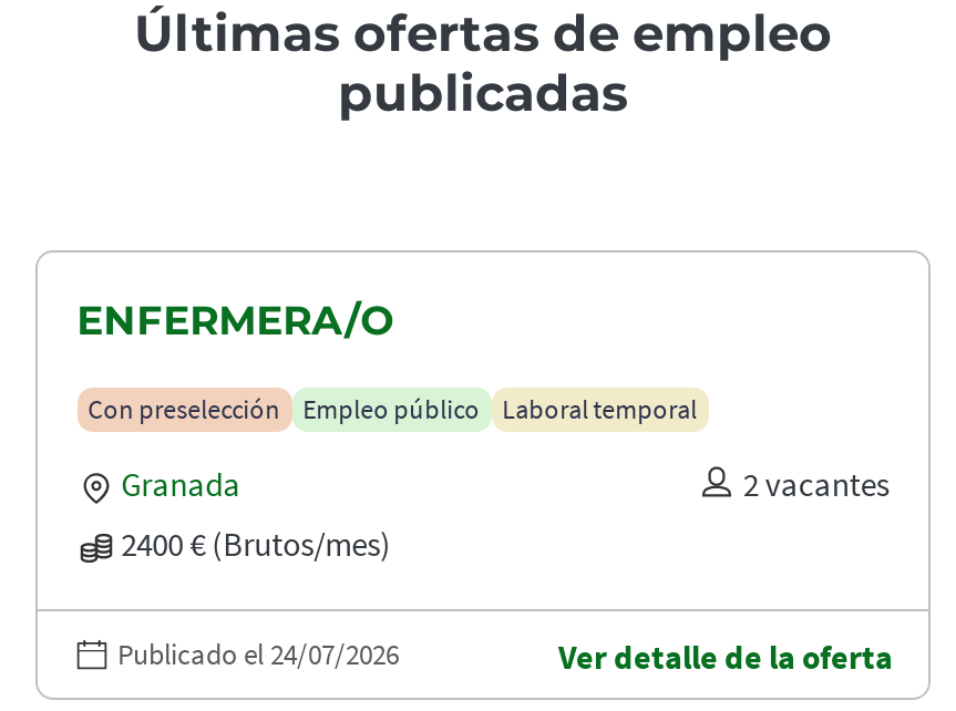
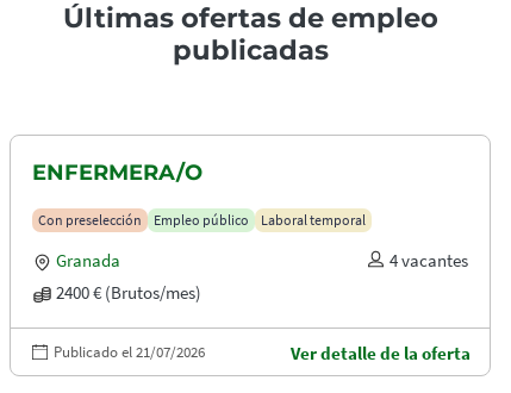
[743,462,889,504] 2 vacantes -> [390,248,469,271] 4 vacantes
[117,635,399,672] Publicado el 24/07/2026 -> [54,341,205,362] Publicado el 21/07/2026

